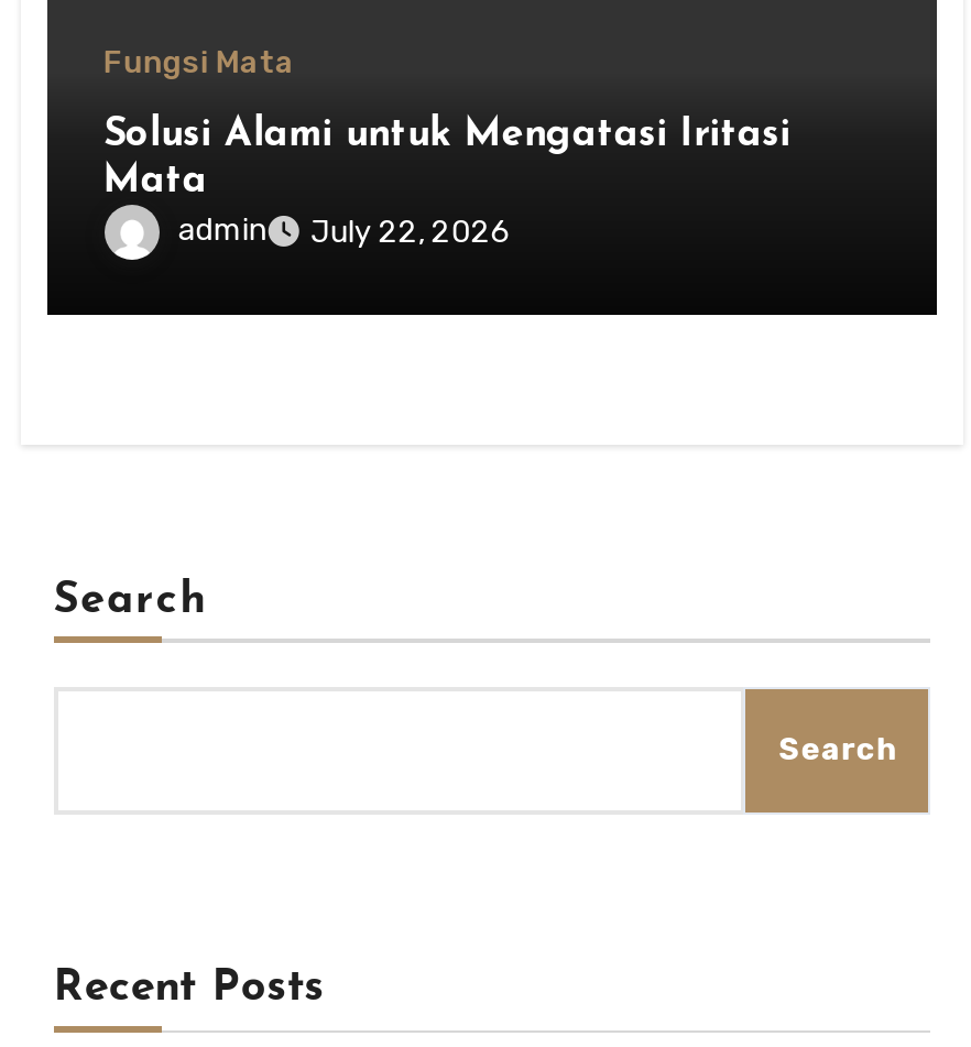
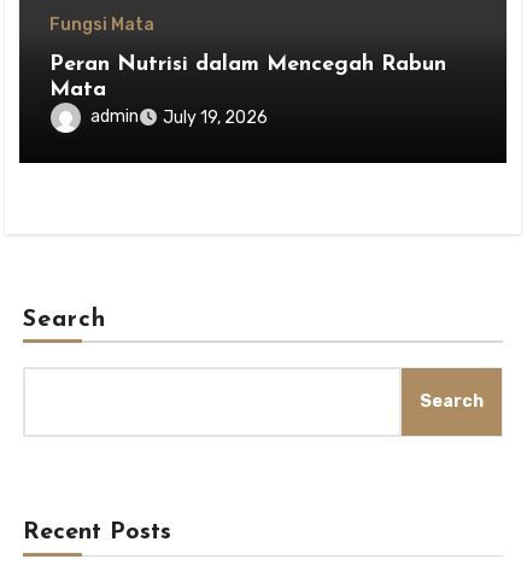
[103,114,790,156] Solusi Alami untuk Mengatasi Iritasi -> [50,53,447,76] Peran Nutrisi dalam Mencegah Rabun
[178,211,511,251] admin July 22, 2026 -> [91,106,268,128] admin July 19, 2026

